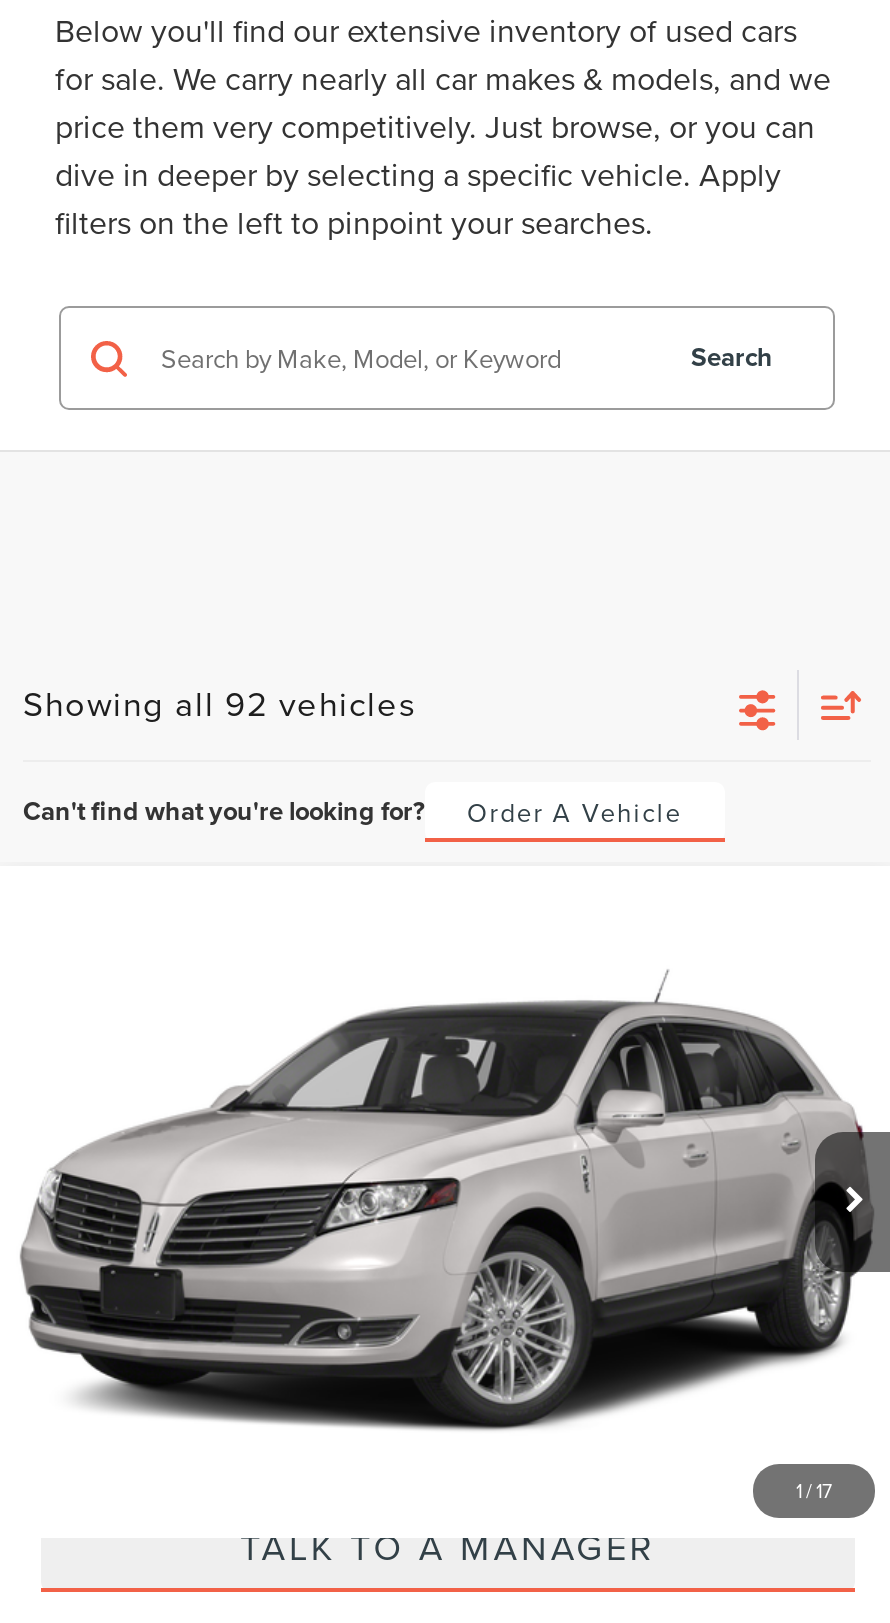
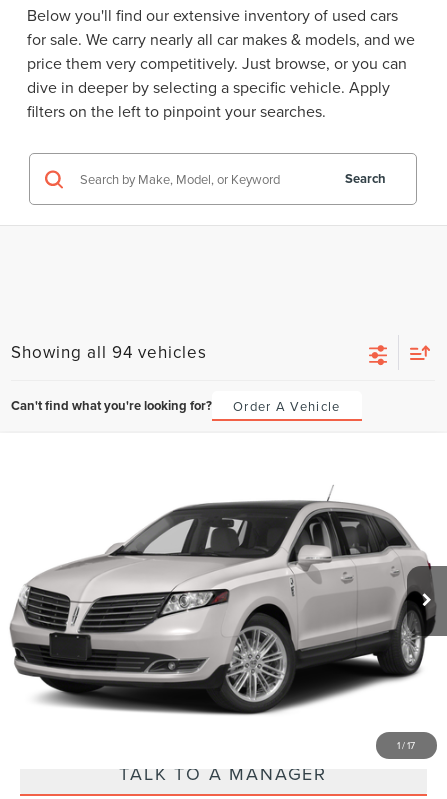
[23,680,417,728] Showing all 92 vehicles -> [11,340,207,364] Showing all 94 vehicles

